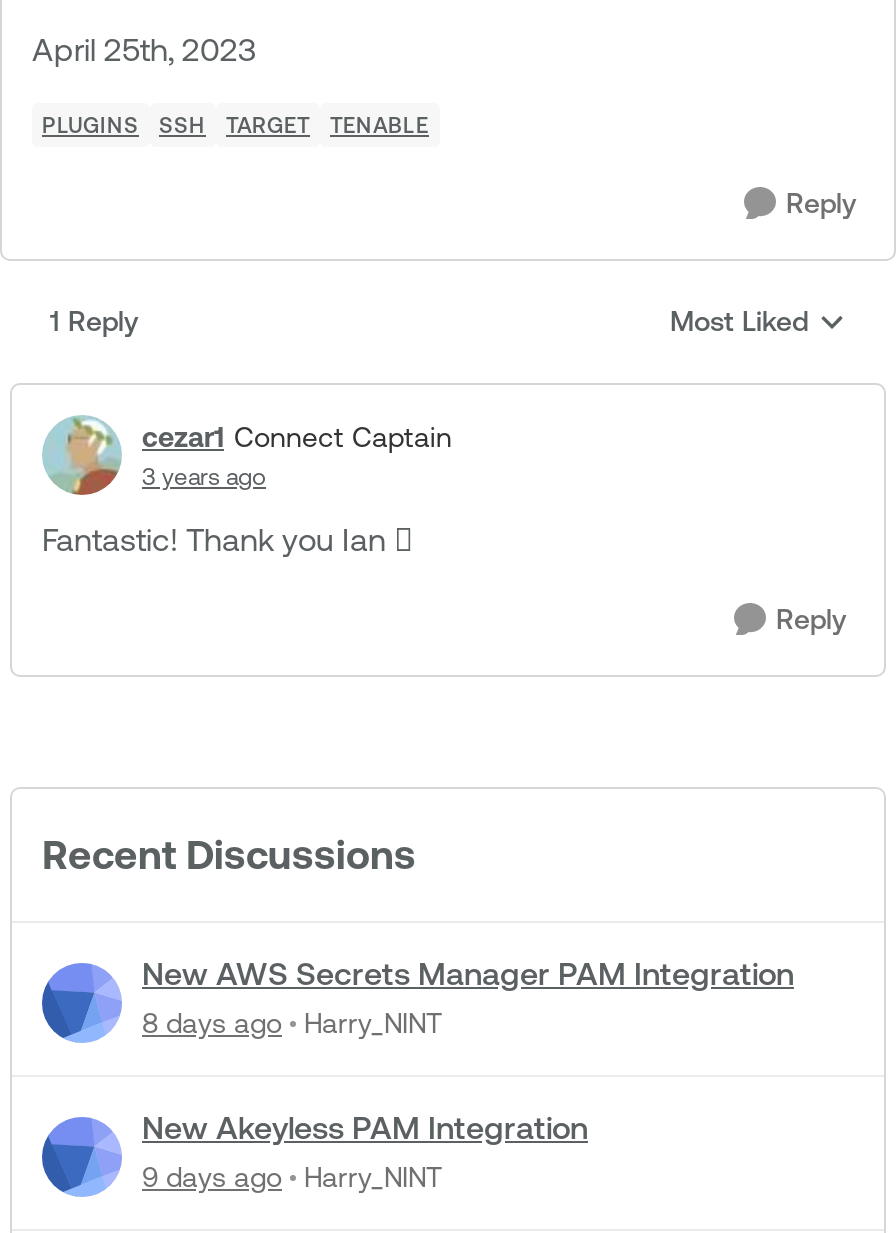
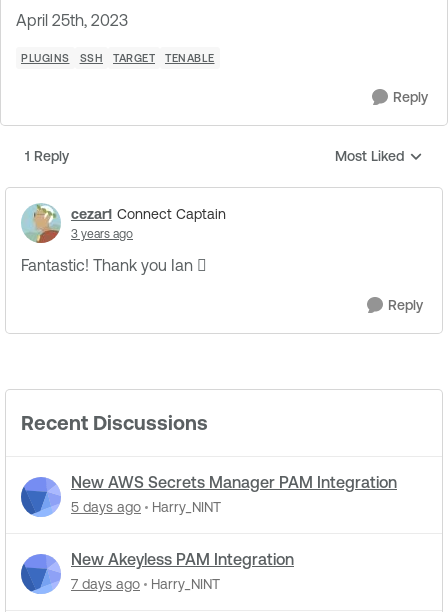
[142,1007,442,1039] 8 days ago Harry_NINT -> [71,499,221,515] 5 days ago Harry_NINT
[142,1161,442,1193] 9 days ago Harry_NINT -> [71,576,220,592] 7 days ago Harry_NINT

